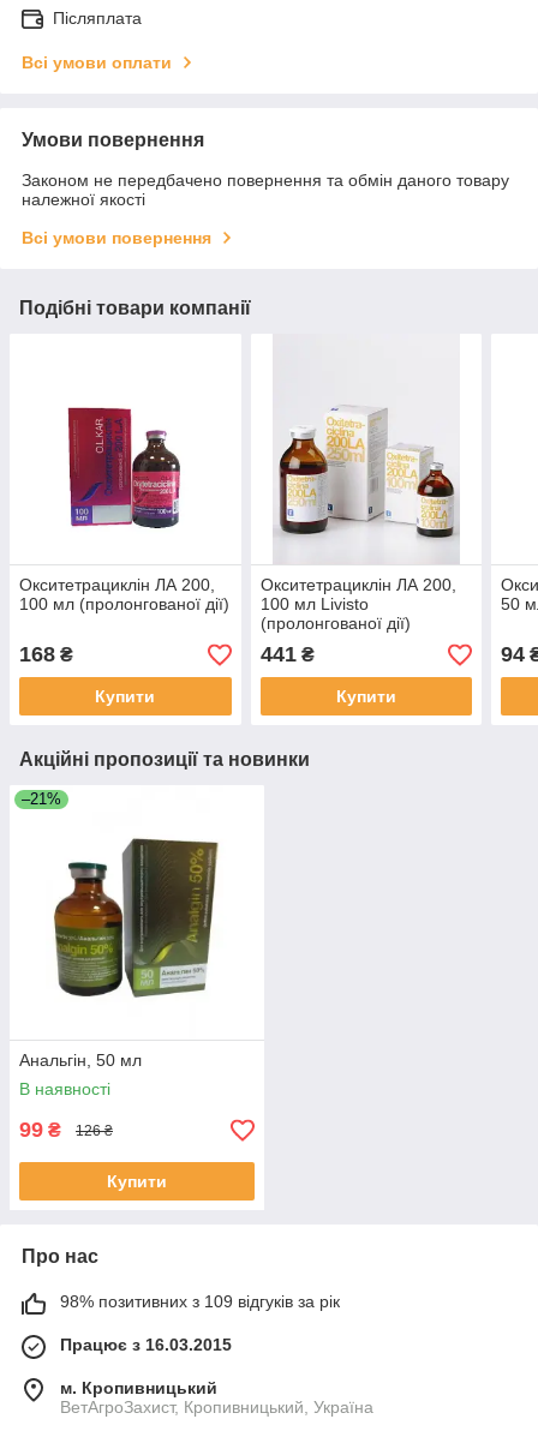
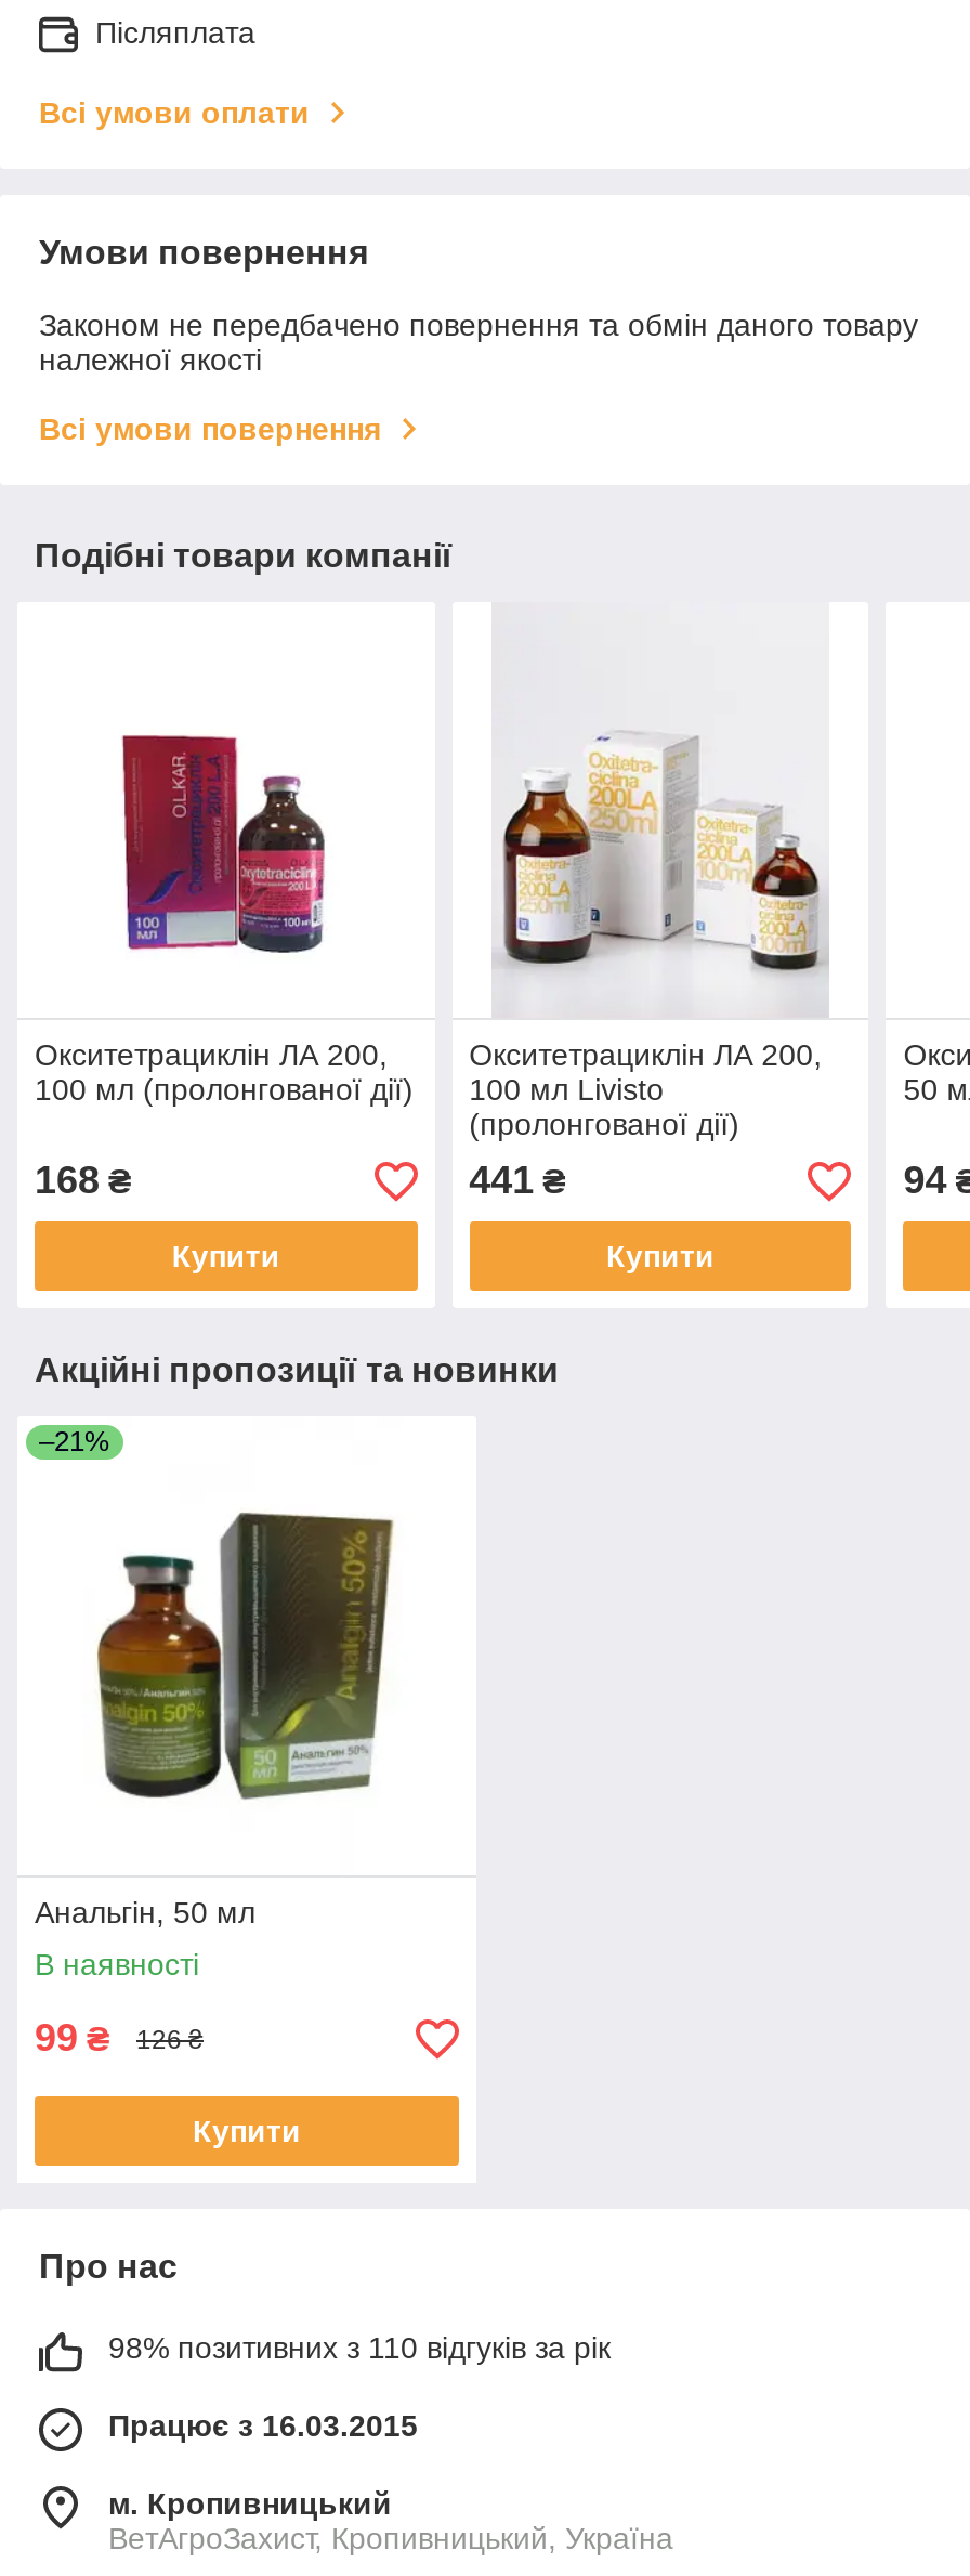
[60,1292,340,1311] 98% позитивних з 109 відгуків за рік -> [108,2331,611,2366] 98% позитивних з 110 відгуків за рік

